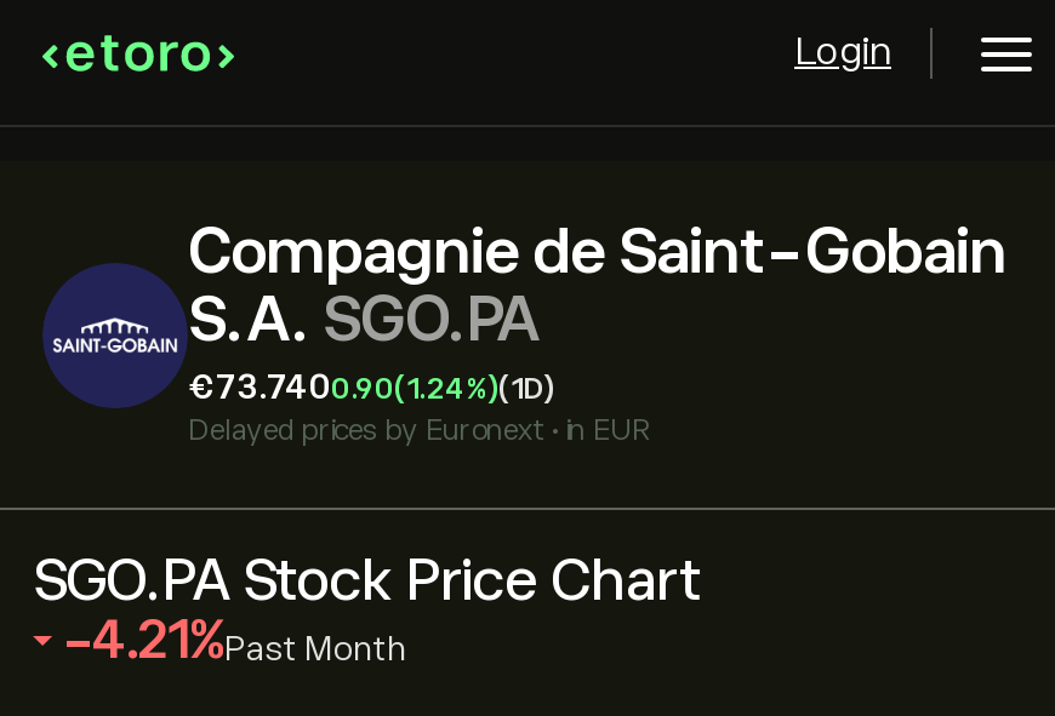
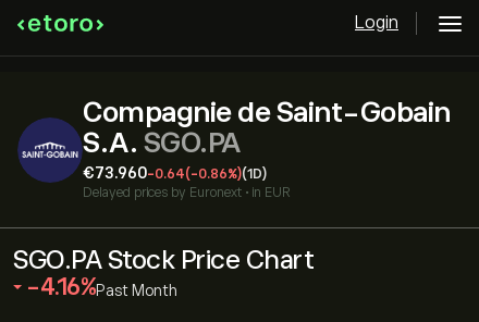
[188,367,554,406] €73.7400.90(1.24%)(1D) -> [83,164,267,182] €73.960-0.64(-0.86%)(1D)
[62,609,406,670] -4.21 Past Month -> [26,273,177,300] -4.16 Past Month

